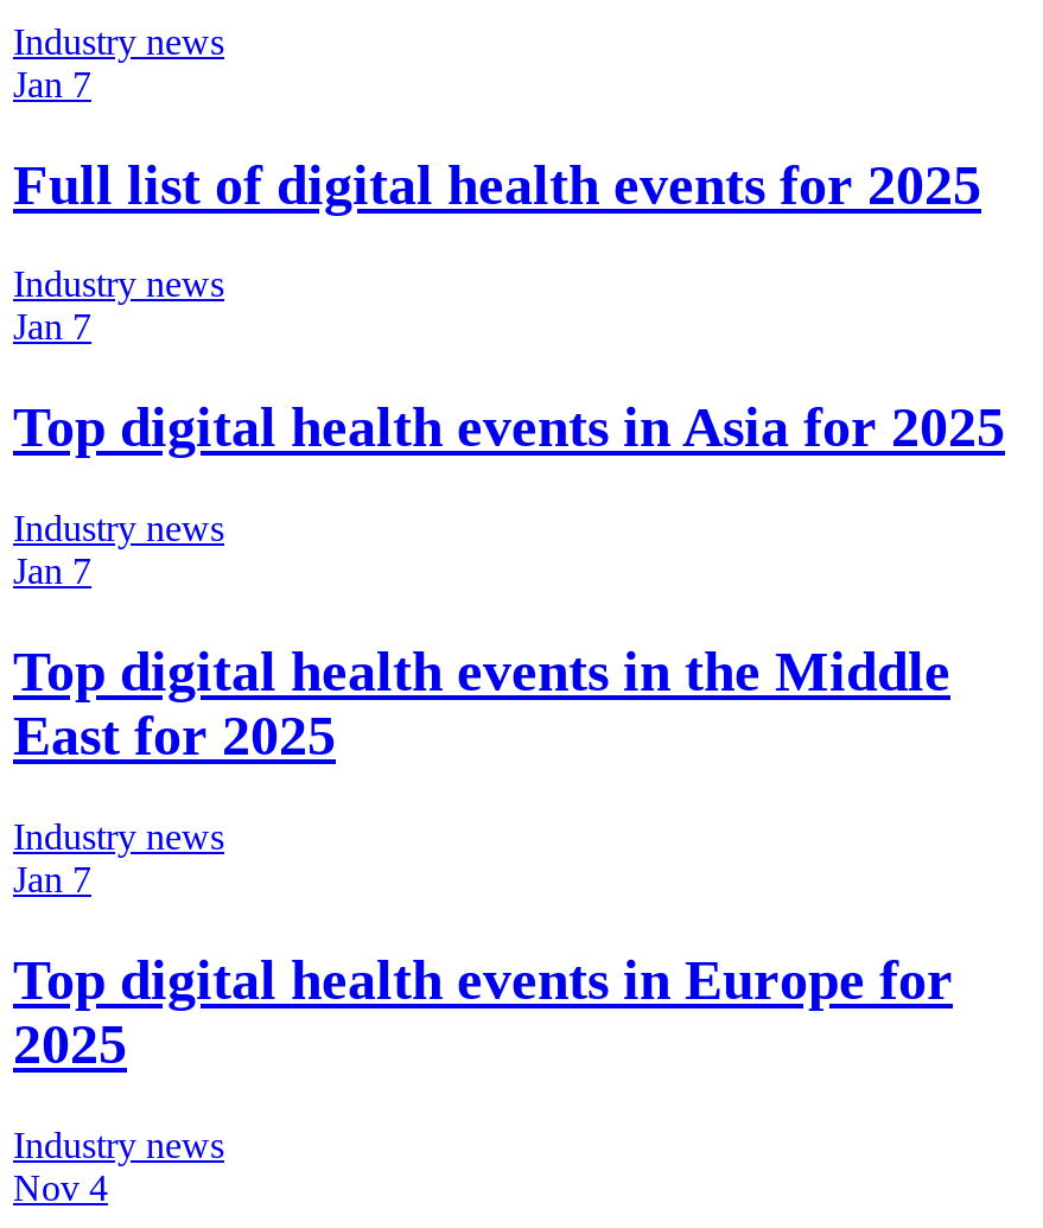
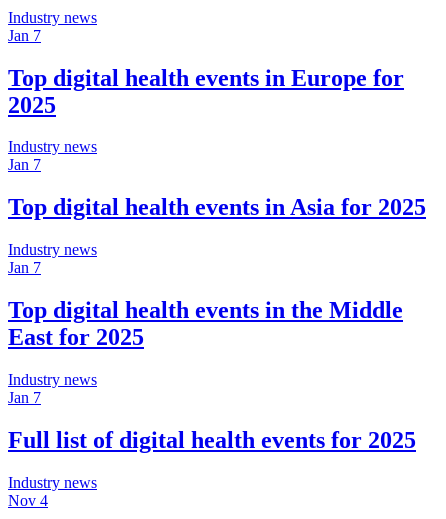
moved [13,153,981,215] -> [8,427,416,453]: Full list of digital health events for 2025
moved [13,264,1005,899] -> [8,138,426,406]: Industry news | Jan 7 | Top digital health events in Asia for 2025 | ... | Industry news | Jan 7
moved [13,949,953,1075] -> [8,64,404,117]: Top digital health events in Europe for | 2025

